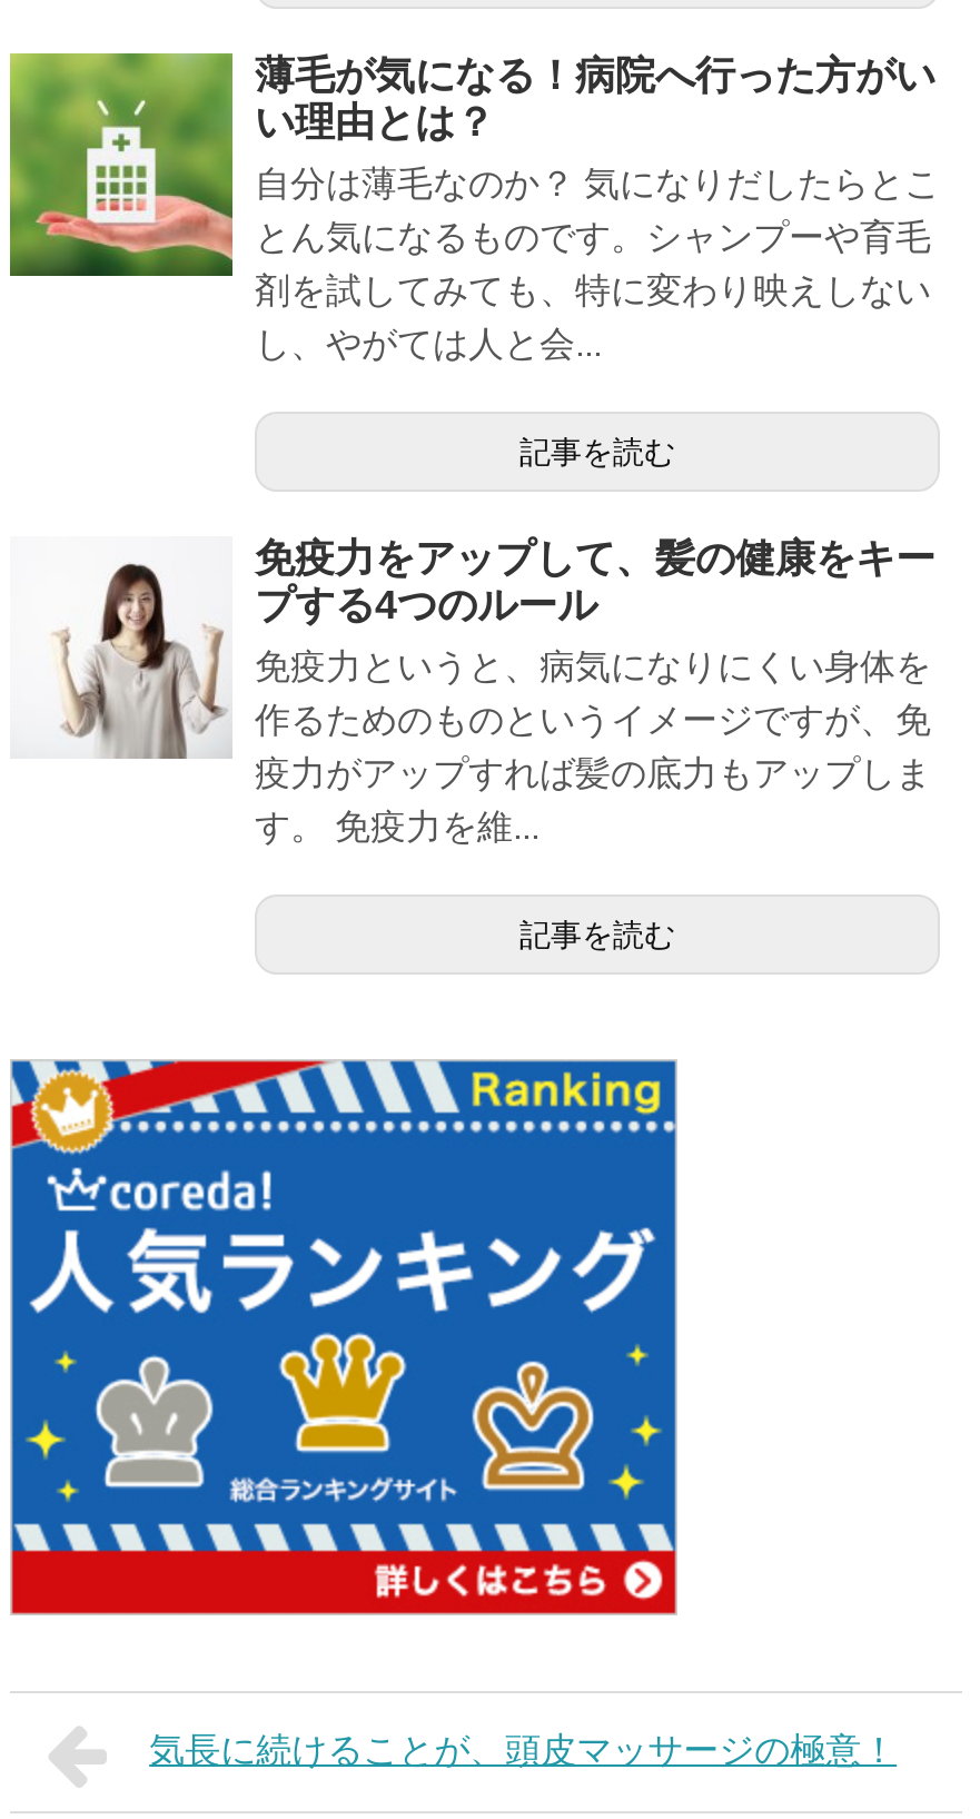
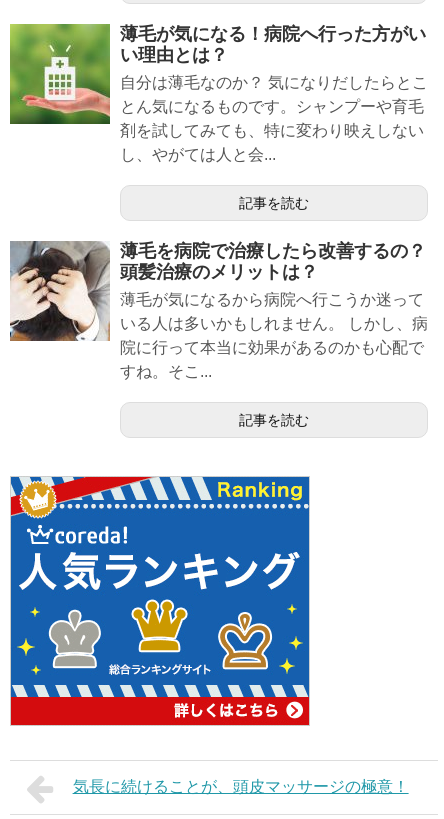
[10,536,936,846] [image] | 免疫力をアップして、髪の健康をキー | プする4つのルール | 免疫力というと、病気になりにくい身体を | 作るためのものというイメージですが、免 | 疫力がアップすれば髪の底力もアップしま | す。 免疫力を維... -> [9,240,428,380] [image] | 薄毛を病院で治療したら改善するの？ | 頭髪治療のメリットは？ | 薄毛が気になるから病院へ行こうか迷って | いる人は多いかもしれません。 しかし、病 | 院に行って本当に効果があるのかも心配で | すね。そこ...

